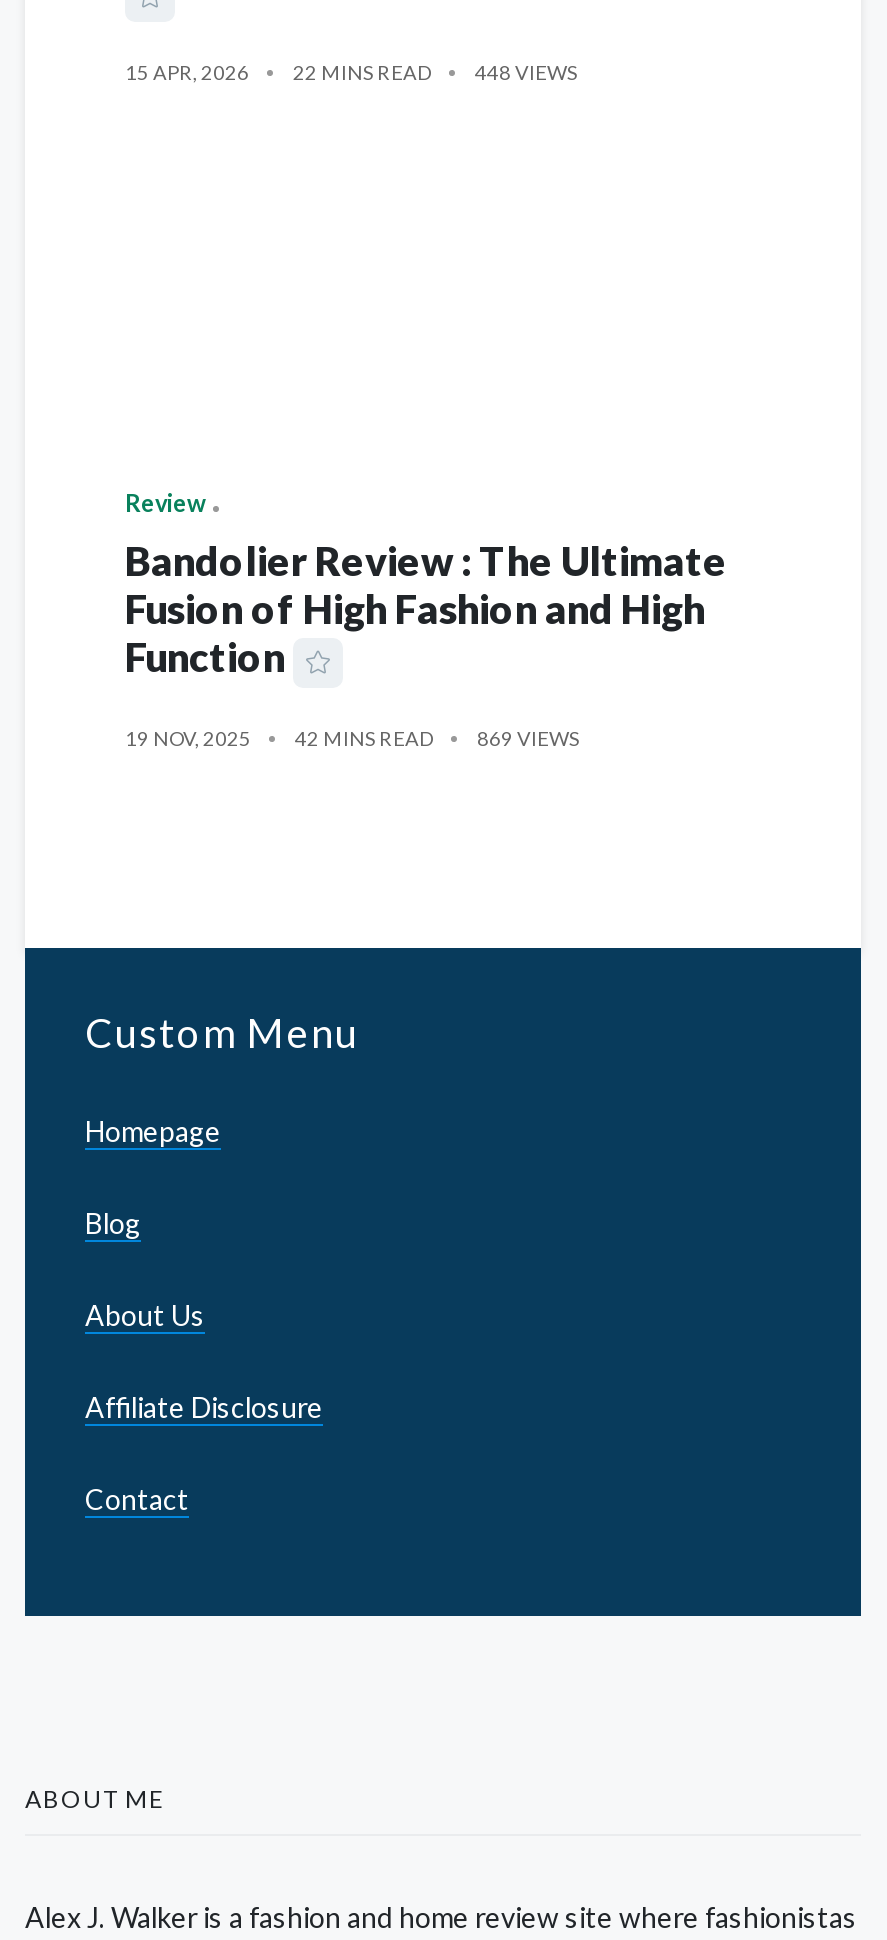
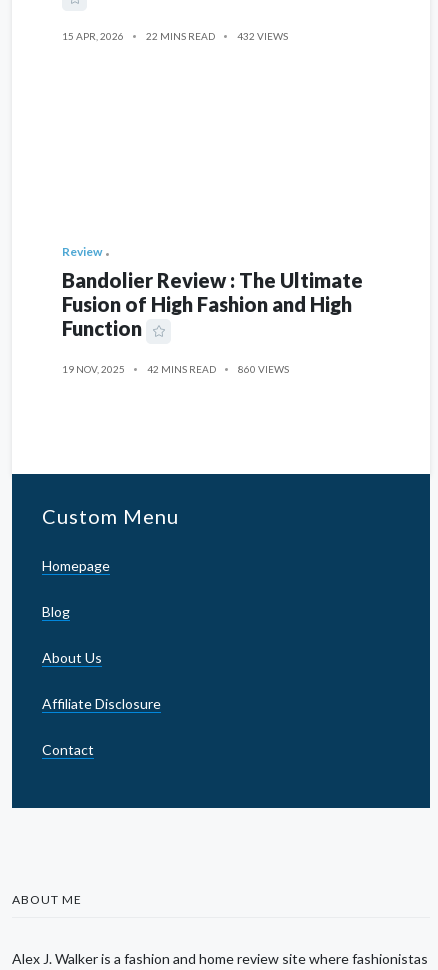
[125,59,577,83] 15 APR, 2026 22 MINS READ 448 VIEWS -> [62,30,288,42] 15 APR, 2026 22 MINS READ 432 VIEWS
[125,725,579,749] 19 NOV, 2025 42 MINS READ 869 VIEWS -> [62,363,289,375] 19 NOV, 2025 42 MINS READ 860 VIEWS

